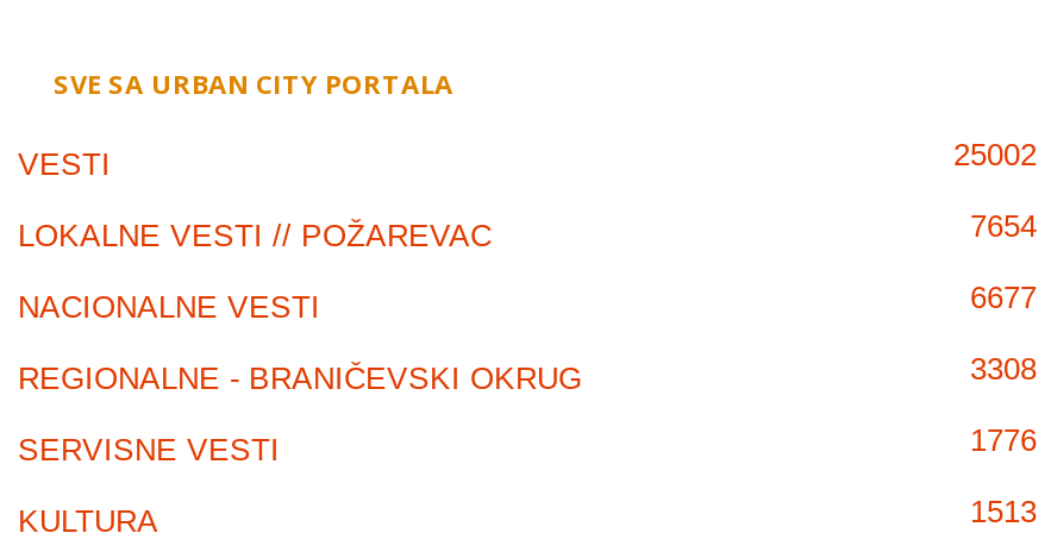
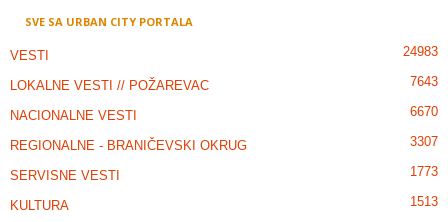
[953,136,1037,172] 25002 -> [403,44,438,59] 24983
[970,208,1037,243] 7654 -> [410,74,438,89] 7643
[970,279,1037,315] 6677 -> [410,104,438,119] 6670
[970,350,1037,386] 3308 -> [410,134,438,149] 3307
[970,422,1037,458] 1776 -> [410,164,438,179] 1773

